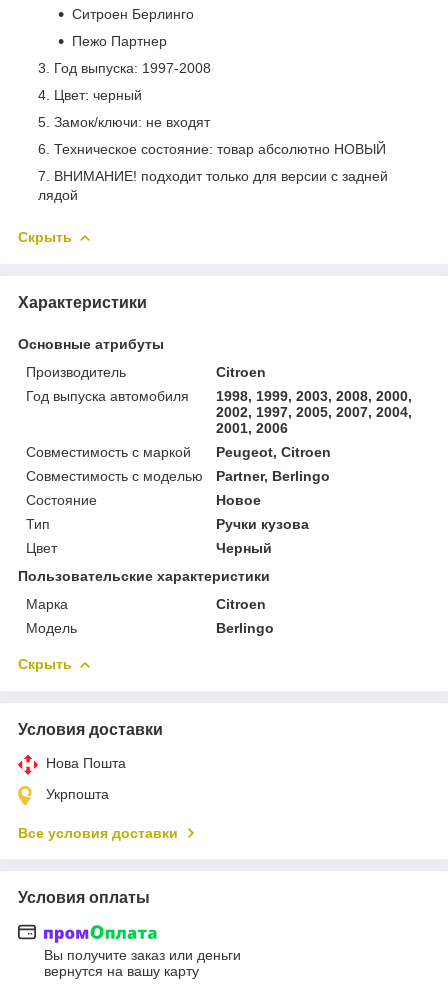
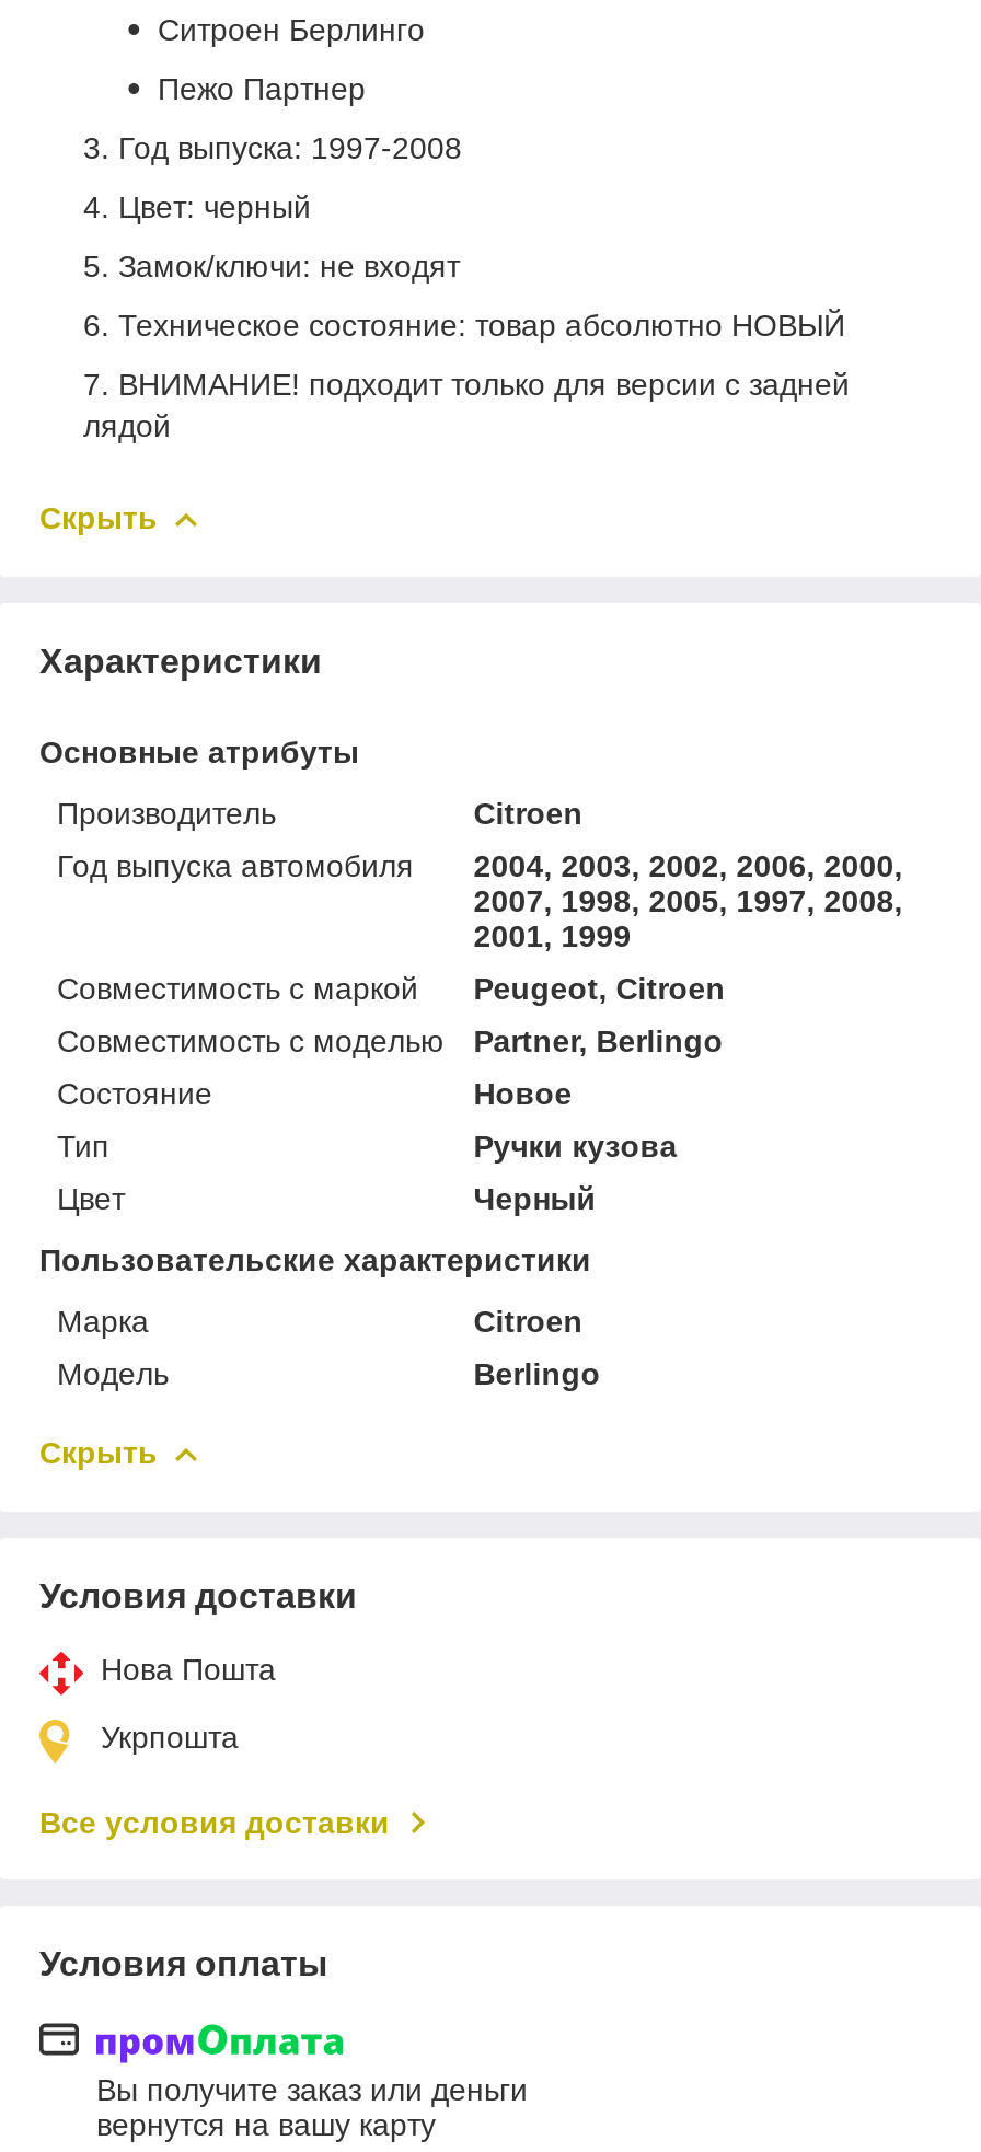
[26,388,412,404] Год выпуска автомобиля 1998, 1999, 2003, 2008, 2000, -> [57,848,903,883] Год выпуска автомобиля 2004, 2003, 2002, 2006, 2000,
[216,404,412,420] 2002, 1997, 2005, 2007, 2004, -> [473,883,903,918] 2007, 1998, 2005, 1997, 2008,
[216,420,288,436] 2001, 2006 -> [473,918,631,953] 2001, 1999

